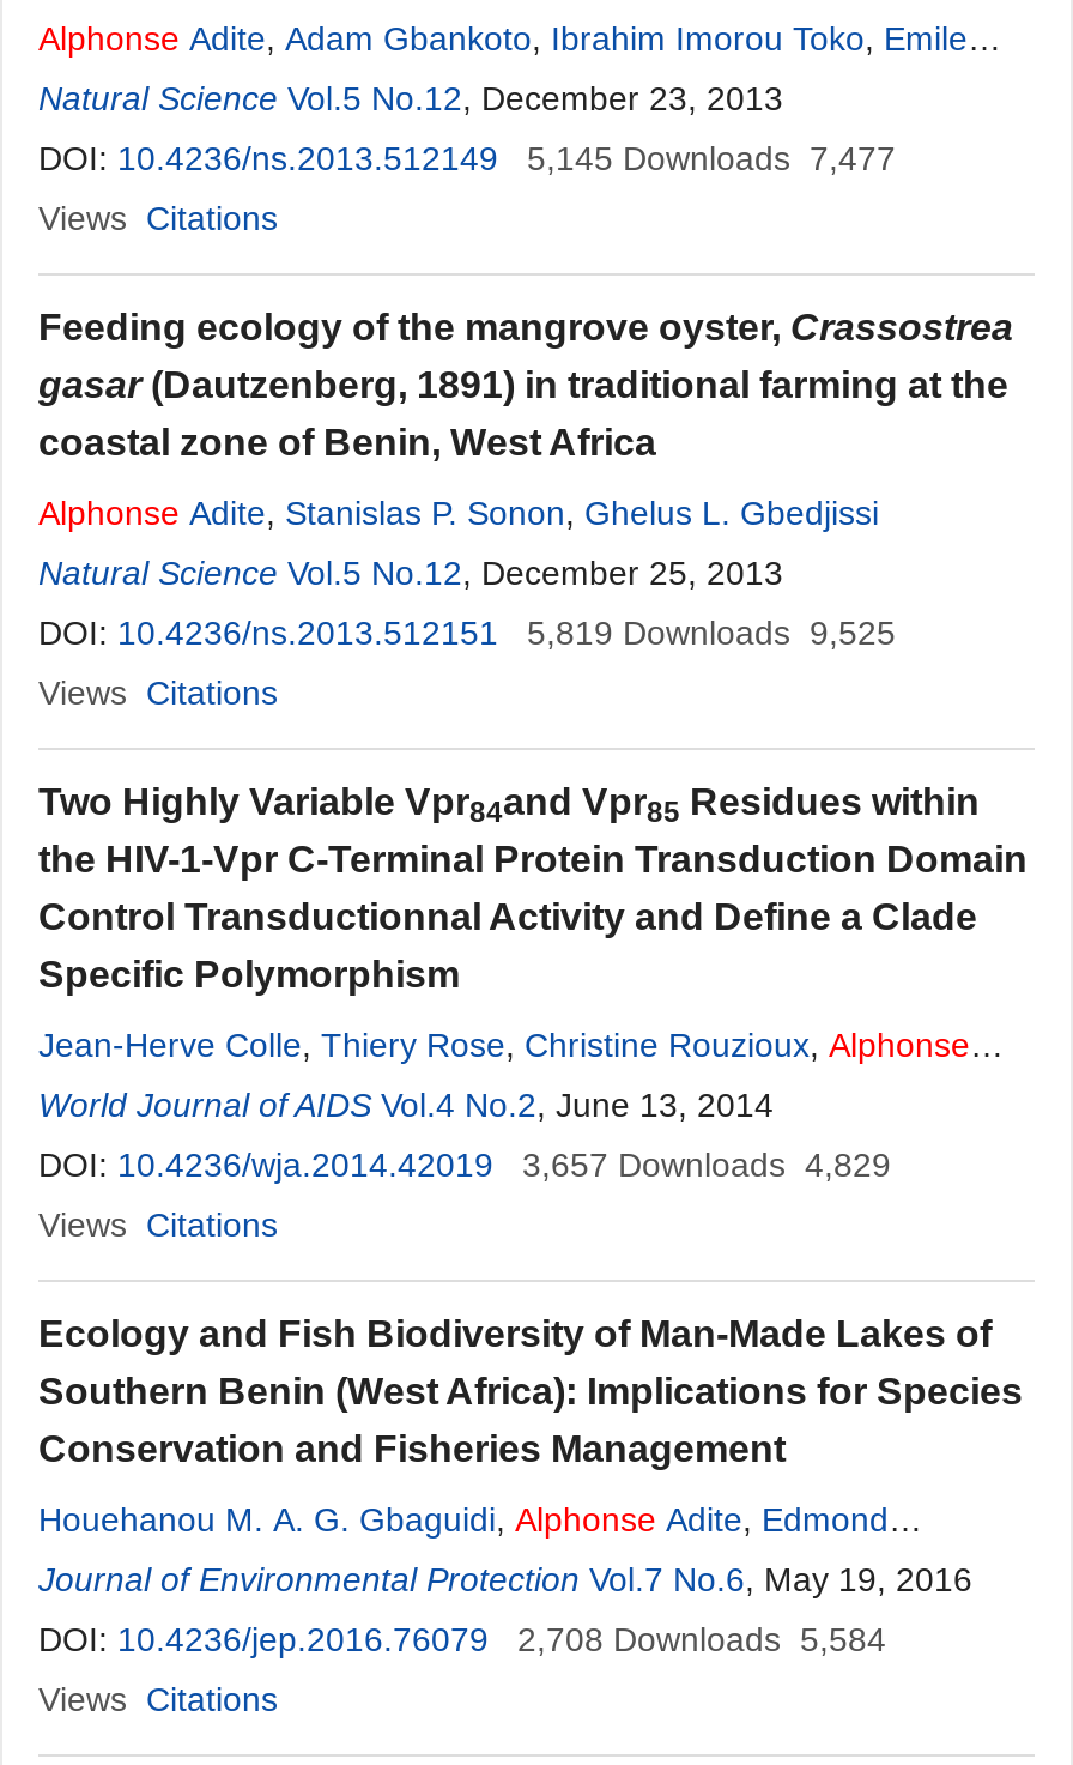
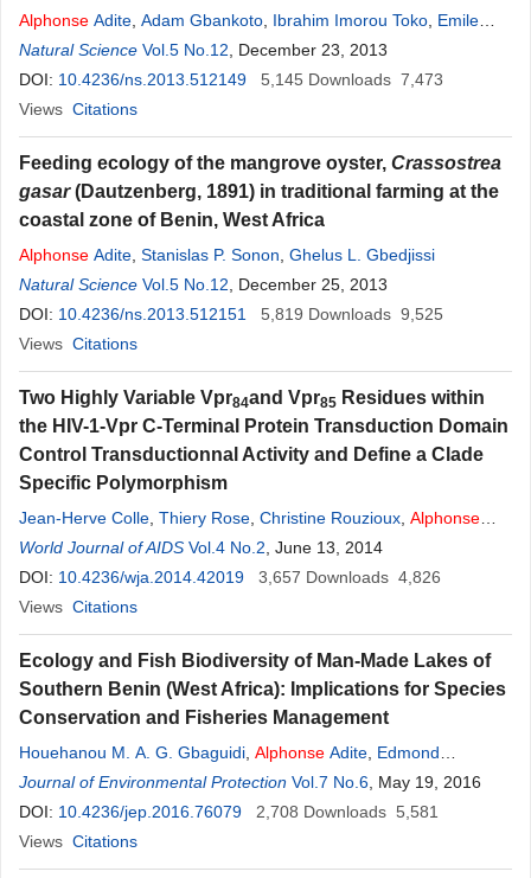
[38,139,896,177] DOI: 10.4236/ns.2013.512149 5,145 Downloads 7,477 -> [19,70,443,89] DOI: 10.4236/ns.2013.512149 5,145 Downloads 7,473
[38,1146,891,1184] DOI: 10.4236/wja.2014.42019 3,657 Downloads 4,829 -> [19,568,441,587] DOI: 10.4236/wja.2014.42019 3,657 Downloads 4,826
[38,1620,886,1658] DOI: 10.4236/jep.2016.76079 2,708 Downloads 5,584 -> [19,802,439,821] DOI: 10.4236/jep.2016.76079 2,708 Downloads 5,581

